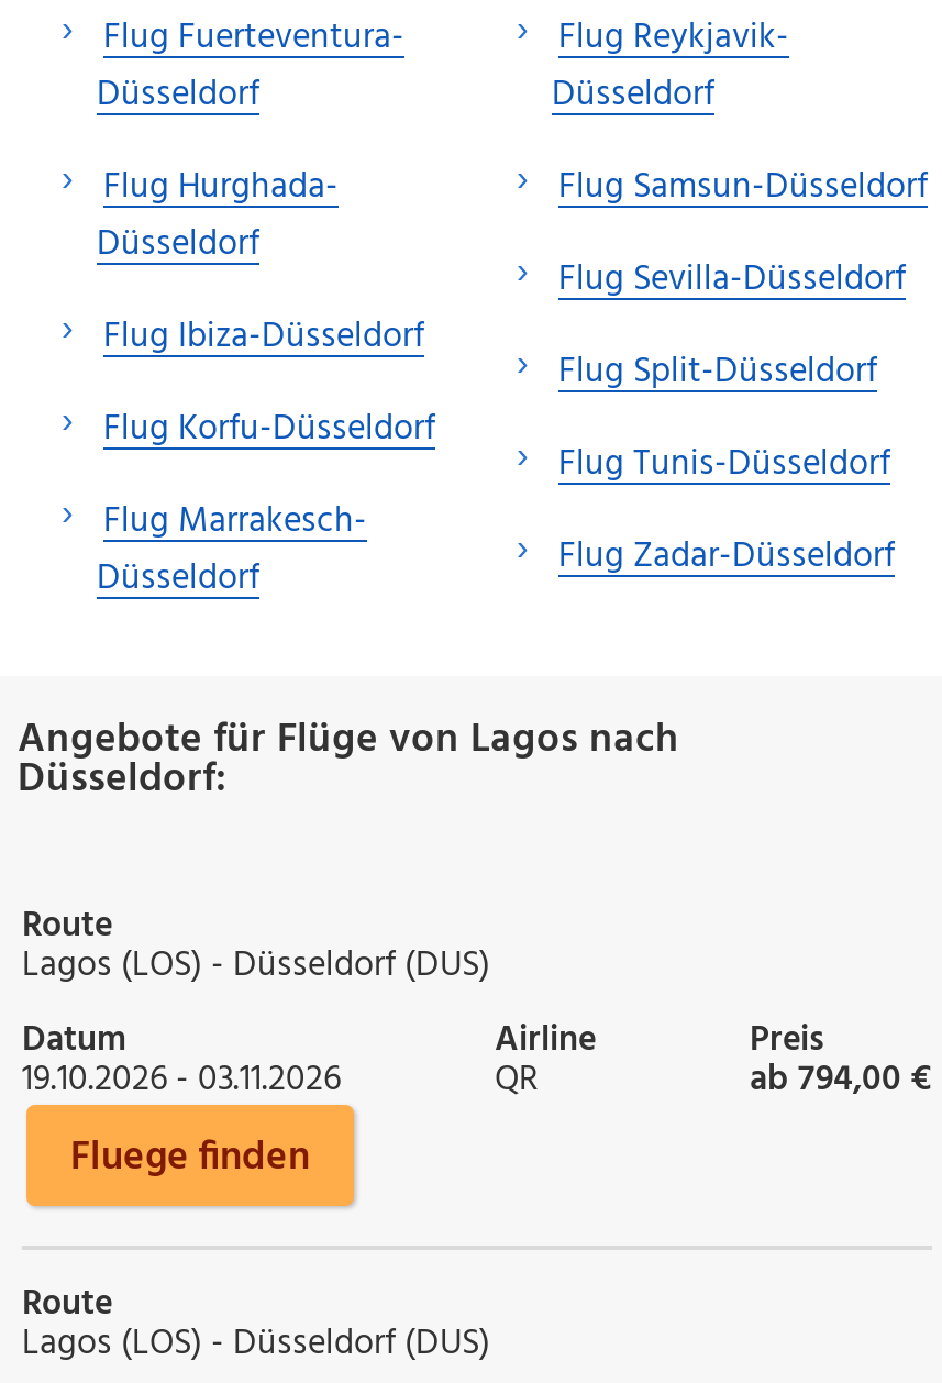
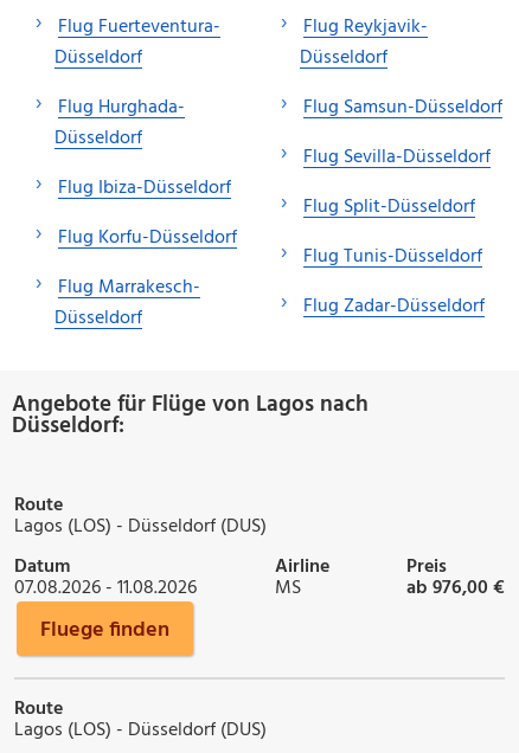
[22,1052,341,1109] 19.10.2026 - 03.11.2026 -> [14,573,197,604] 07.08.2026 - 11.08.2026
[495,1052,539,1109] QR -> [274,573,300,604] MS
[750,1052,932,1109] ab 794,00 € -> [406,573,505,604] ab 976,00 €

